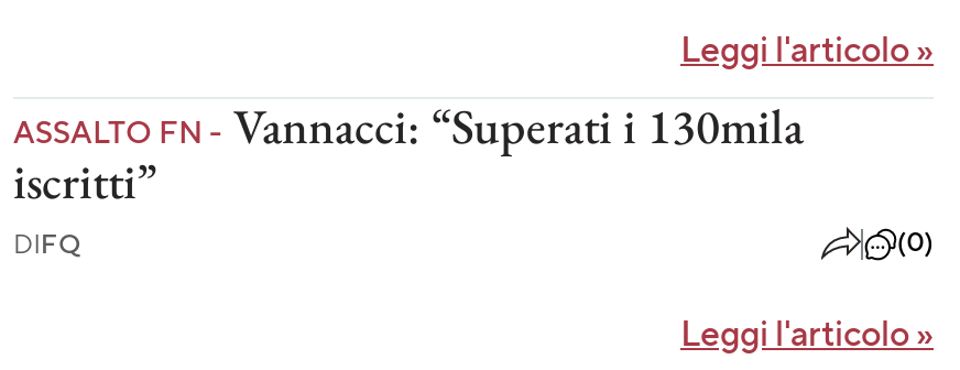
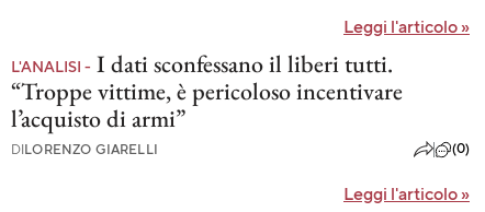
[13,94,804,260] ASSALTO FN - Vannacci: “Superati i 130mila | iscritti” | DIFQ -> [11,48,403,158] L'ANALISI - I dati sconfessano il liberi tutti. | “Troppe vittime, è pericoloso incentivare | l’acquisto di armi” | DILORENZO GIARELLI

